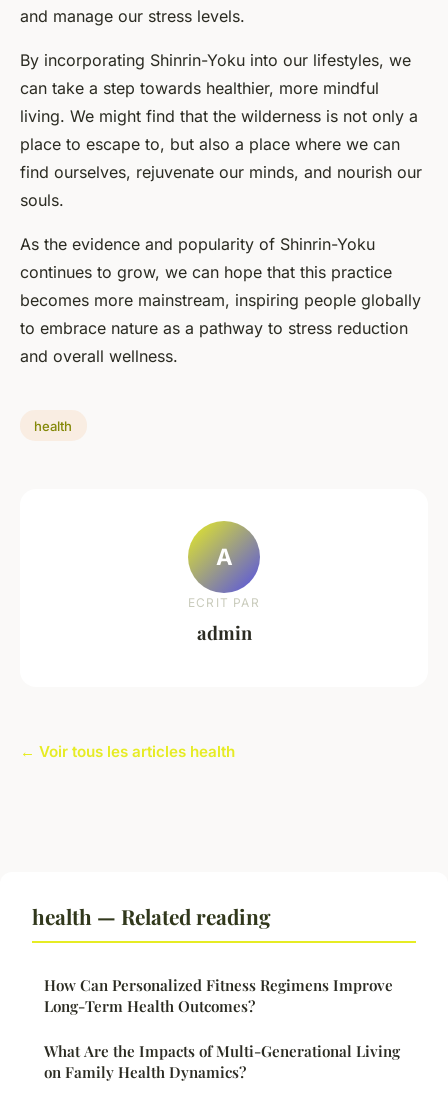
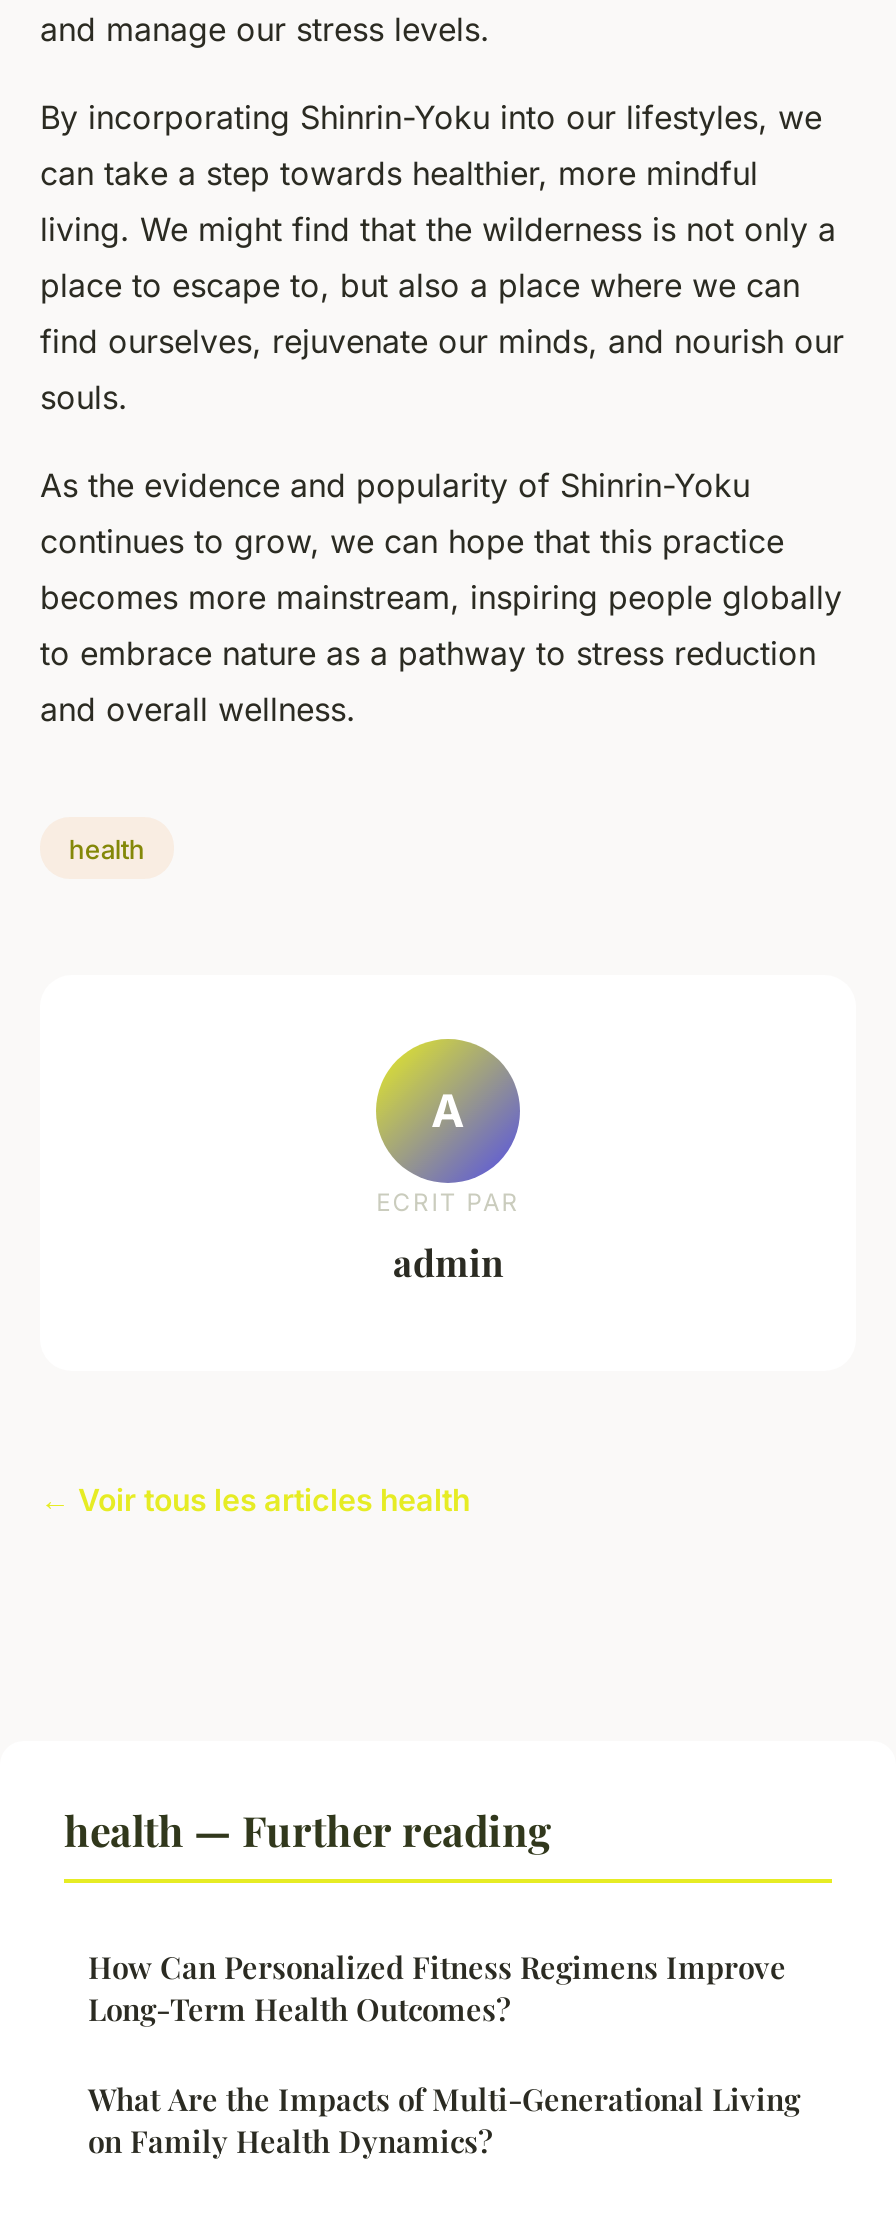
[32,902,271,930] health — Related reading -> [64,1801,552,1857] health — Further reading

